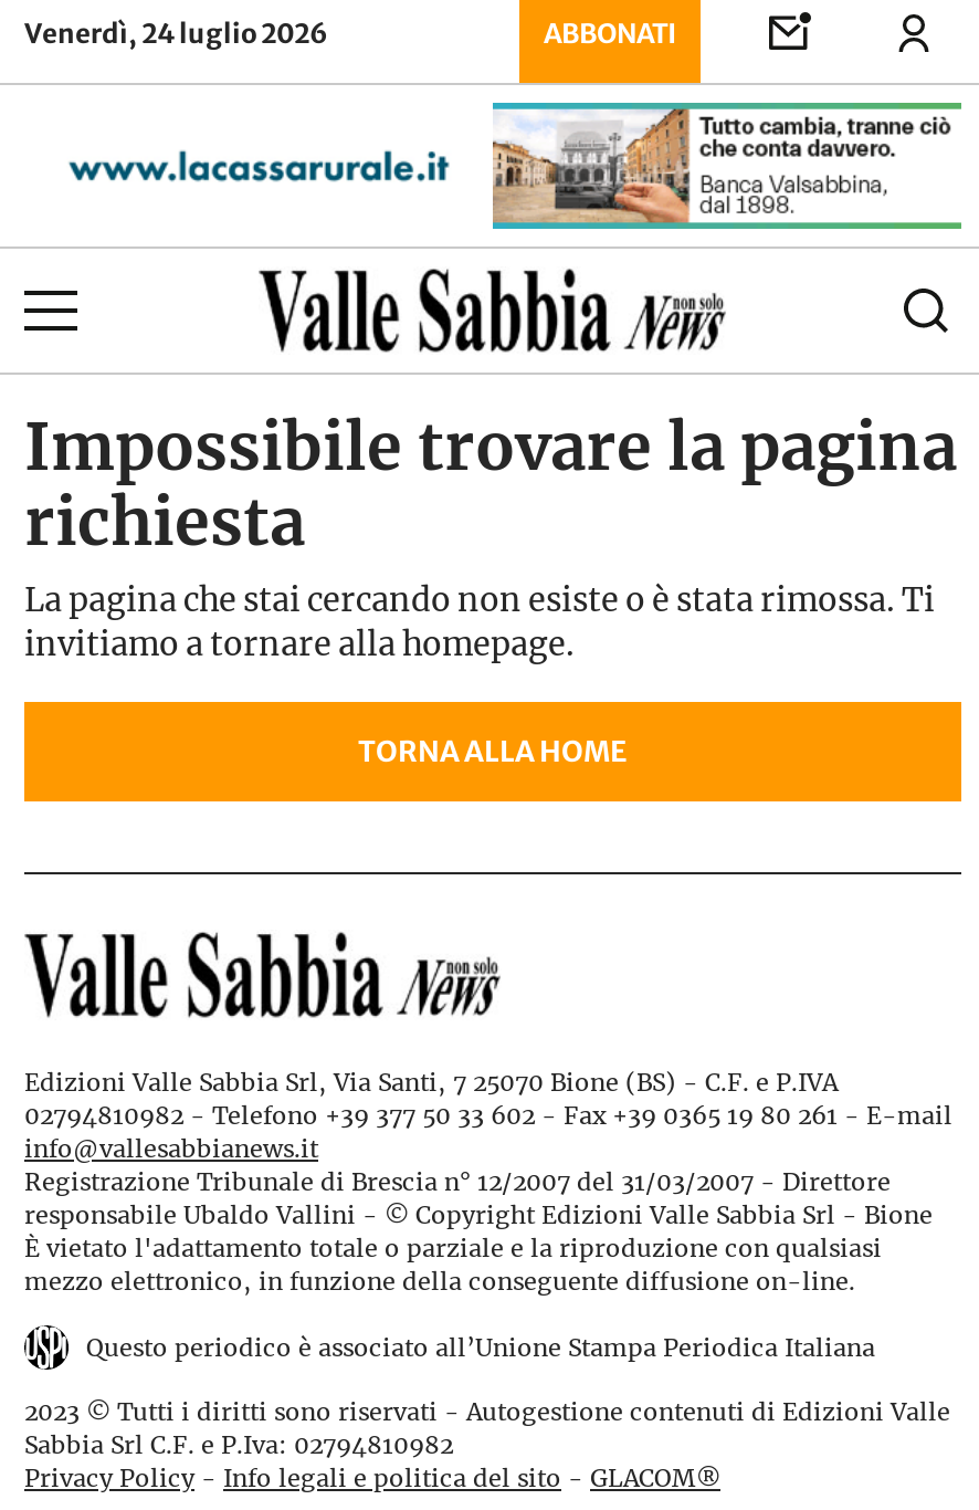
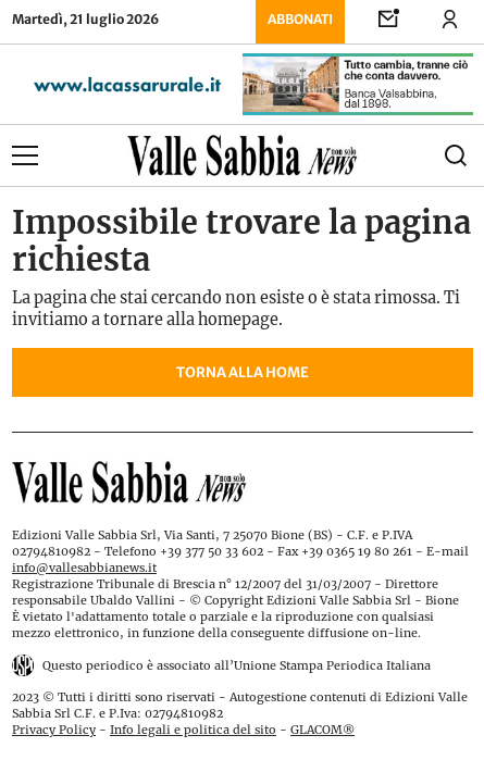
[24,17,327,50] Venerdì, 24 luglio 2026 -> [12,11,159,27] Martedì, 21 luglio 2026

